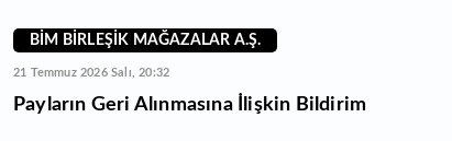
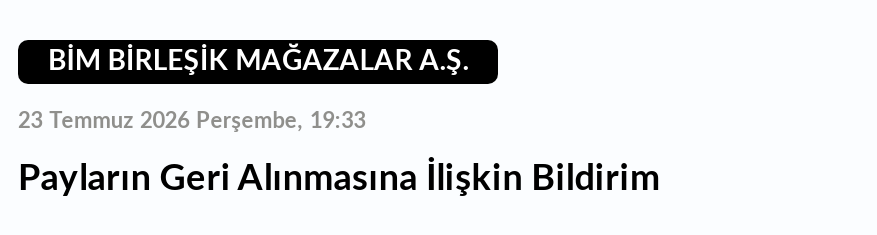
[13,67,170,79] 21 Temmuz 2026 Salı, 20:32 -> [18,110,366,132] 23 Temmuz 2026 Perşembe, 19:33

